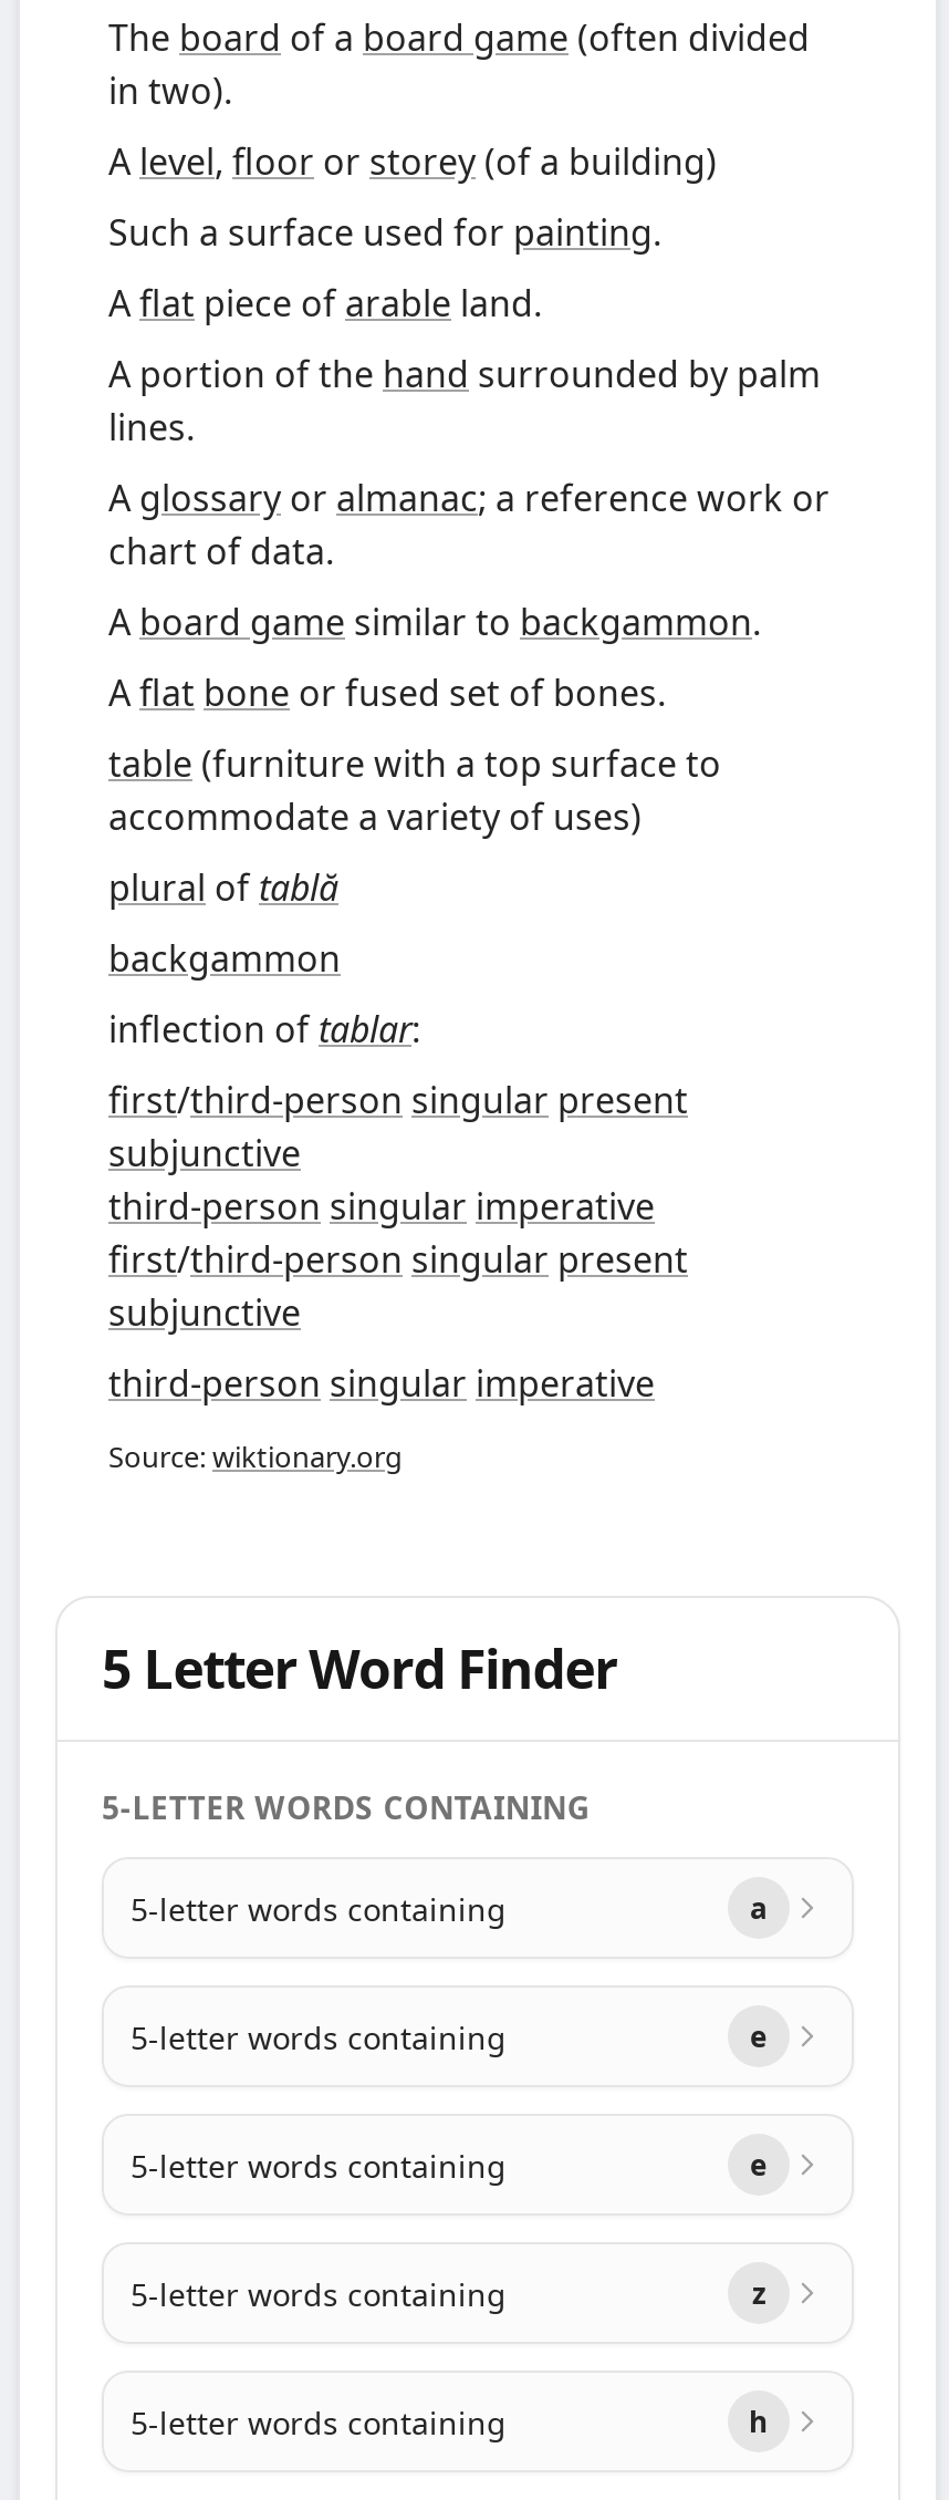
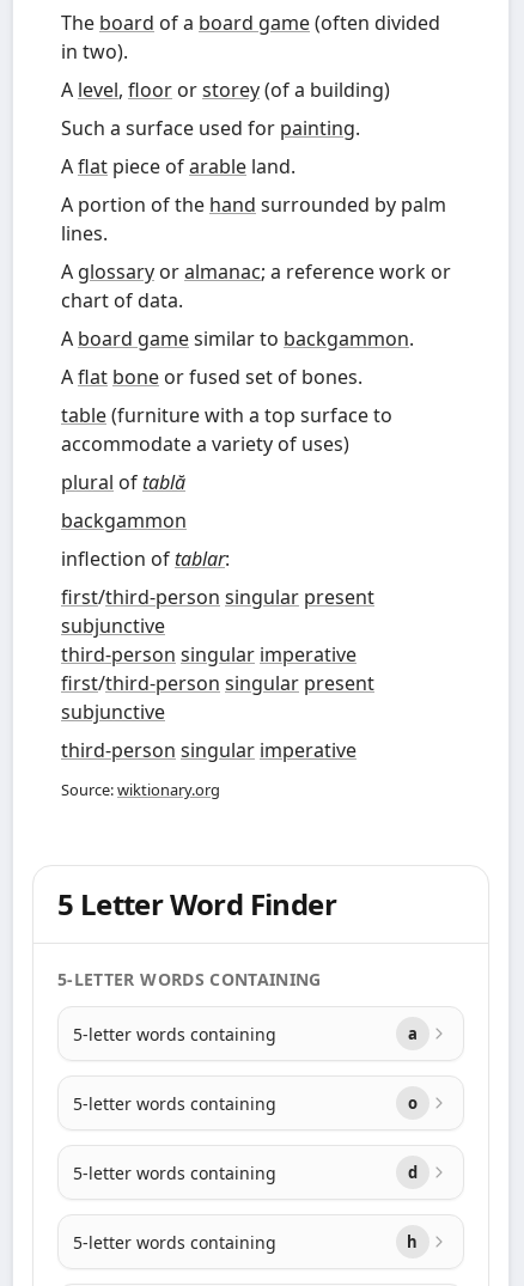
[750,2015,768,2055] e -> [408,1092,418,1113] o
[131,2144,768,2314] e | 5-letter words containing | z -> [408,1161,418,1183] d

